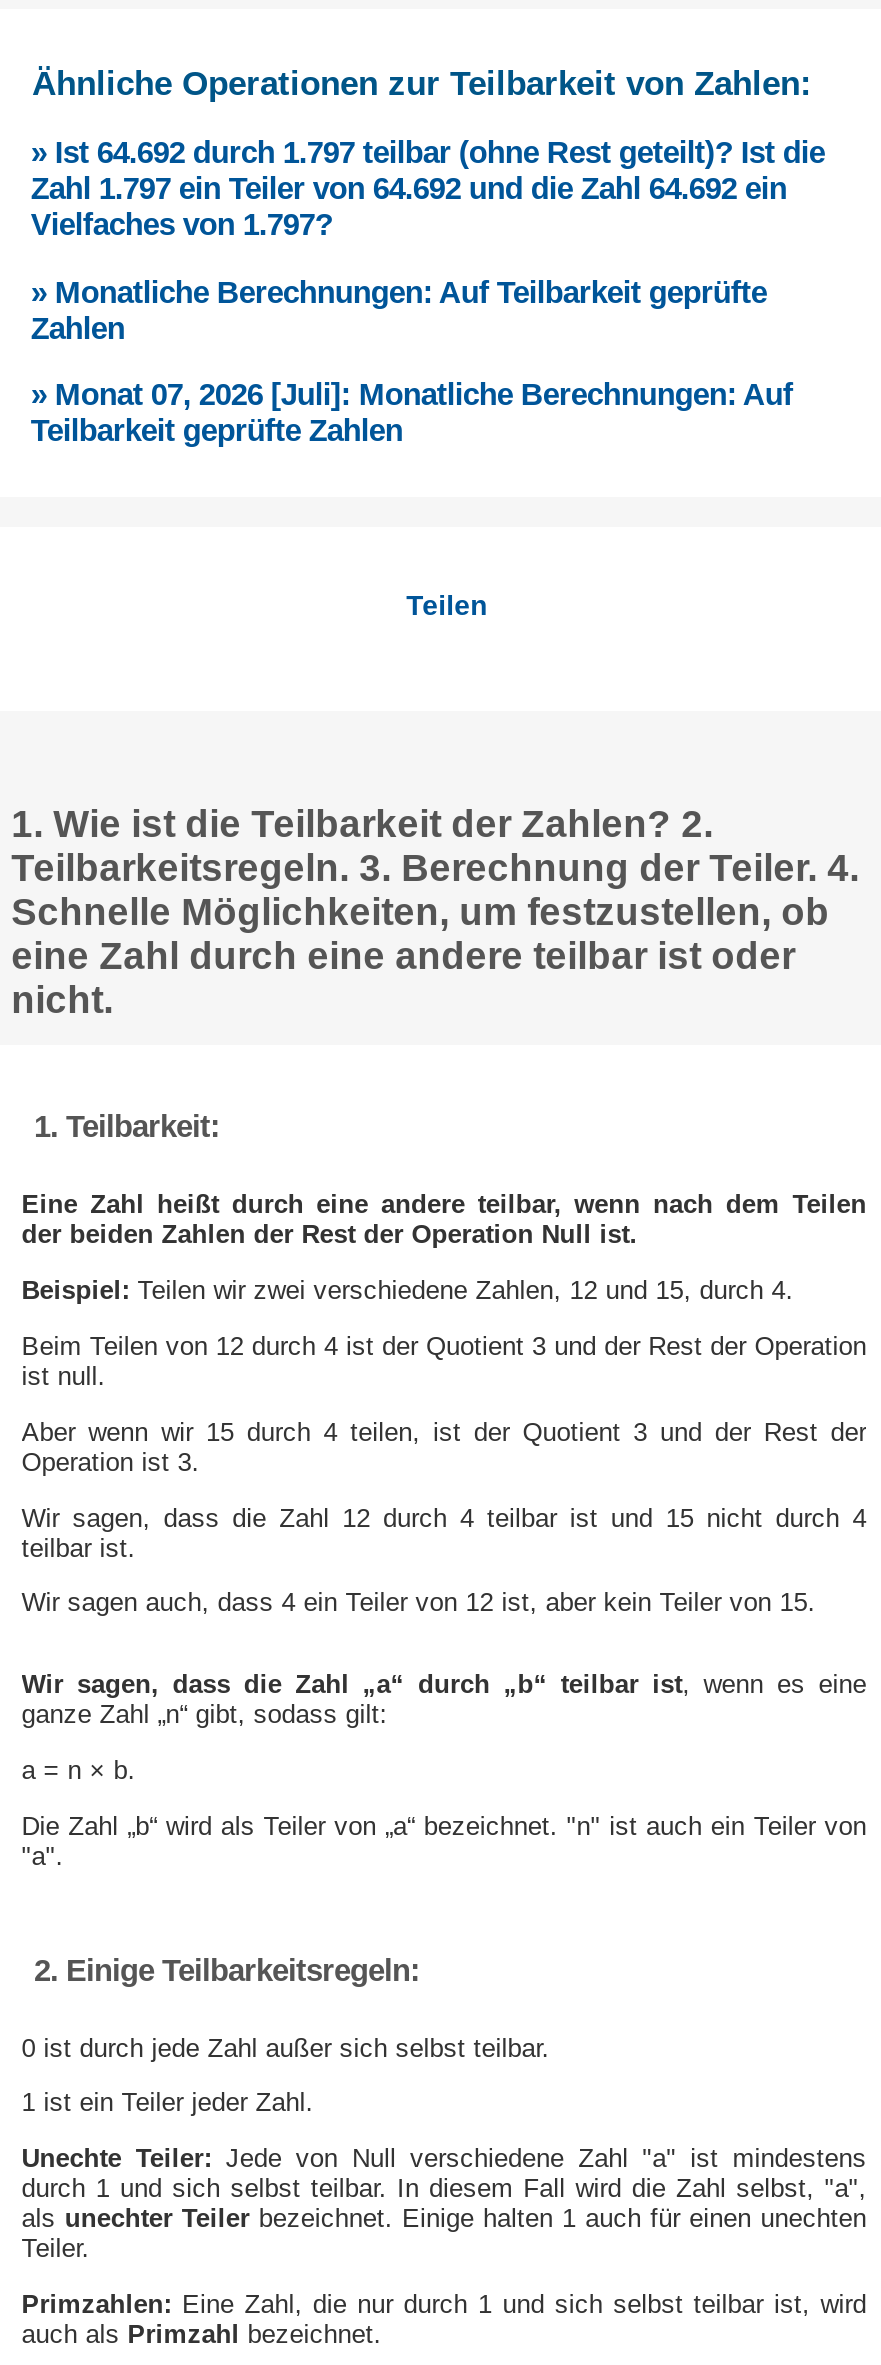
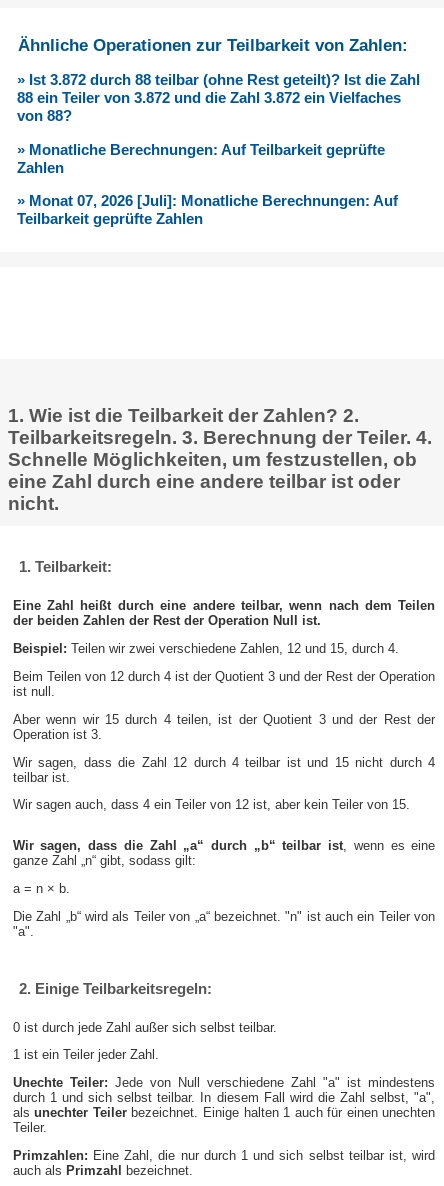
[31,136,825,242] » Ist 64.692 durch 1.797 teilbar (ohne Rest geteilt)? Ist die | Zahl 1.797 ein Teiler von 64.692 und die Zahl 64.692 ein | Vielfaches von 1.797? -> [17,71,420,124] » Ist 3.872 durch 88 teilbar (ohne Rest geteilt)? Ist die Zahl | 88 ein Teiler von 3.872 und die Zahl 3.872 ein Vielfaches | von 88?
[406,589,488,621] Teilen -> none

